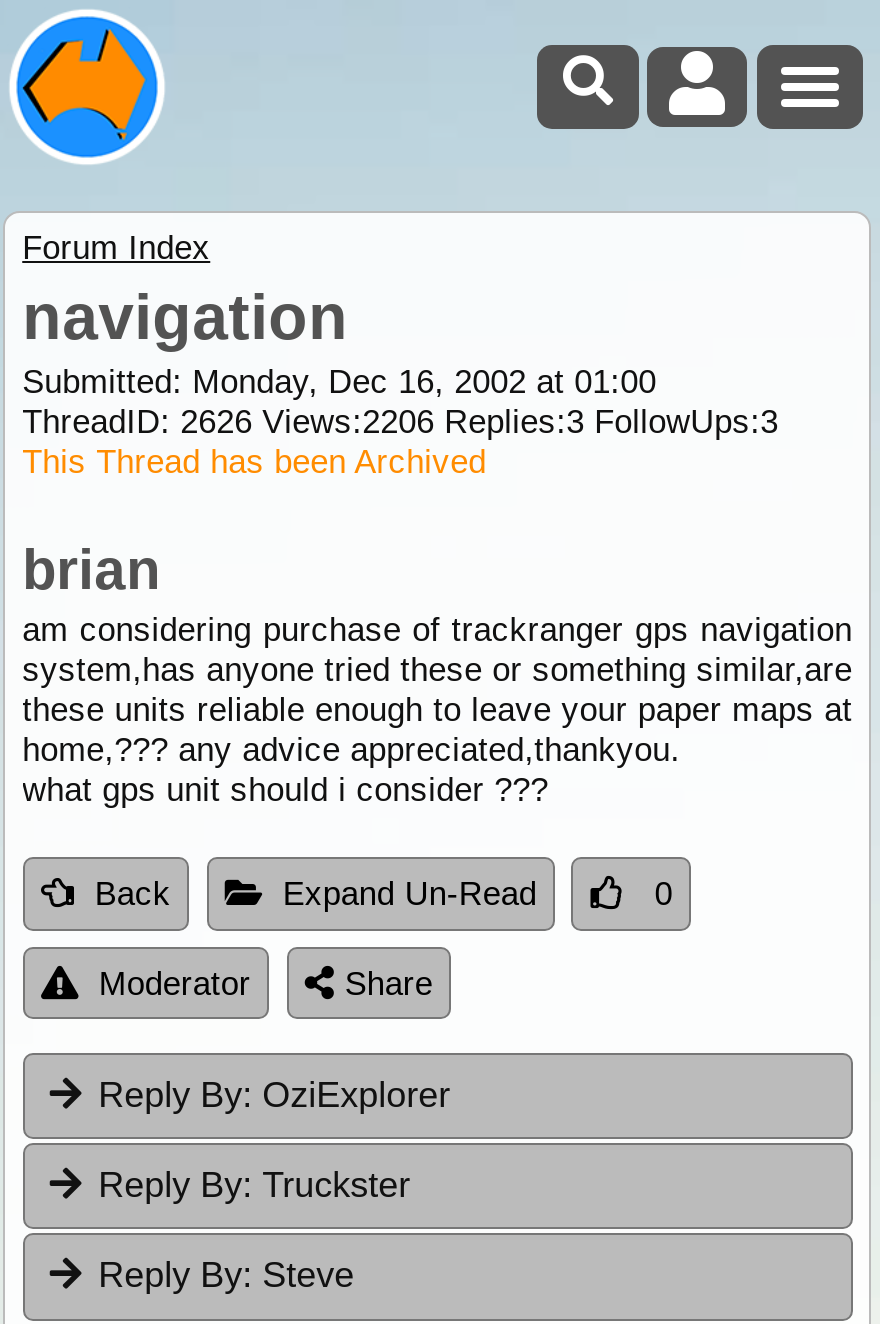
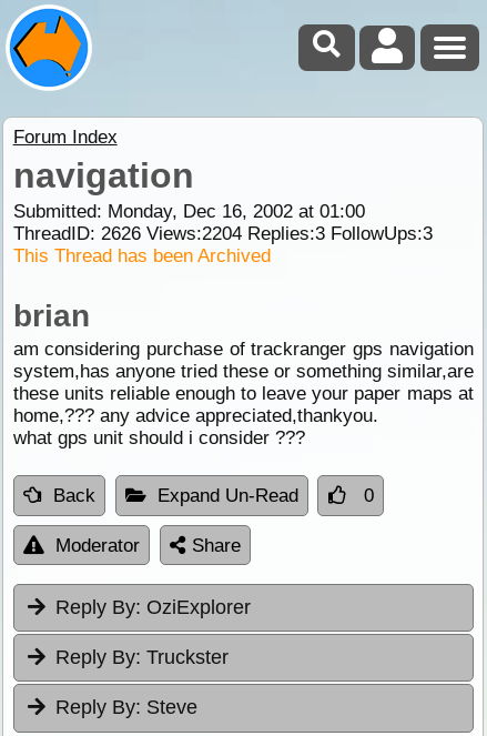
[22,403,778,441] ThreadID: 2626 Views:2206 Replies:3 FollowUps:3 -> [13,223,432,244] ThreadID: 2626 Views:2204 Replies:3 FollowUps:3

